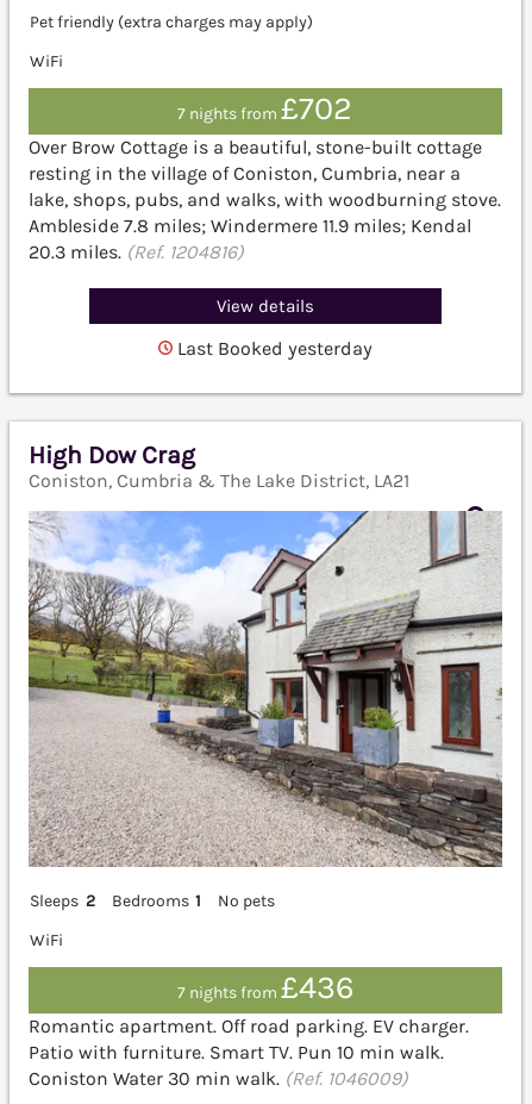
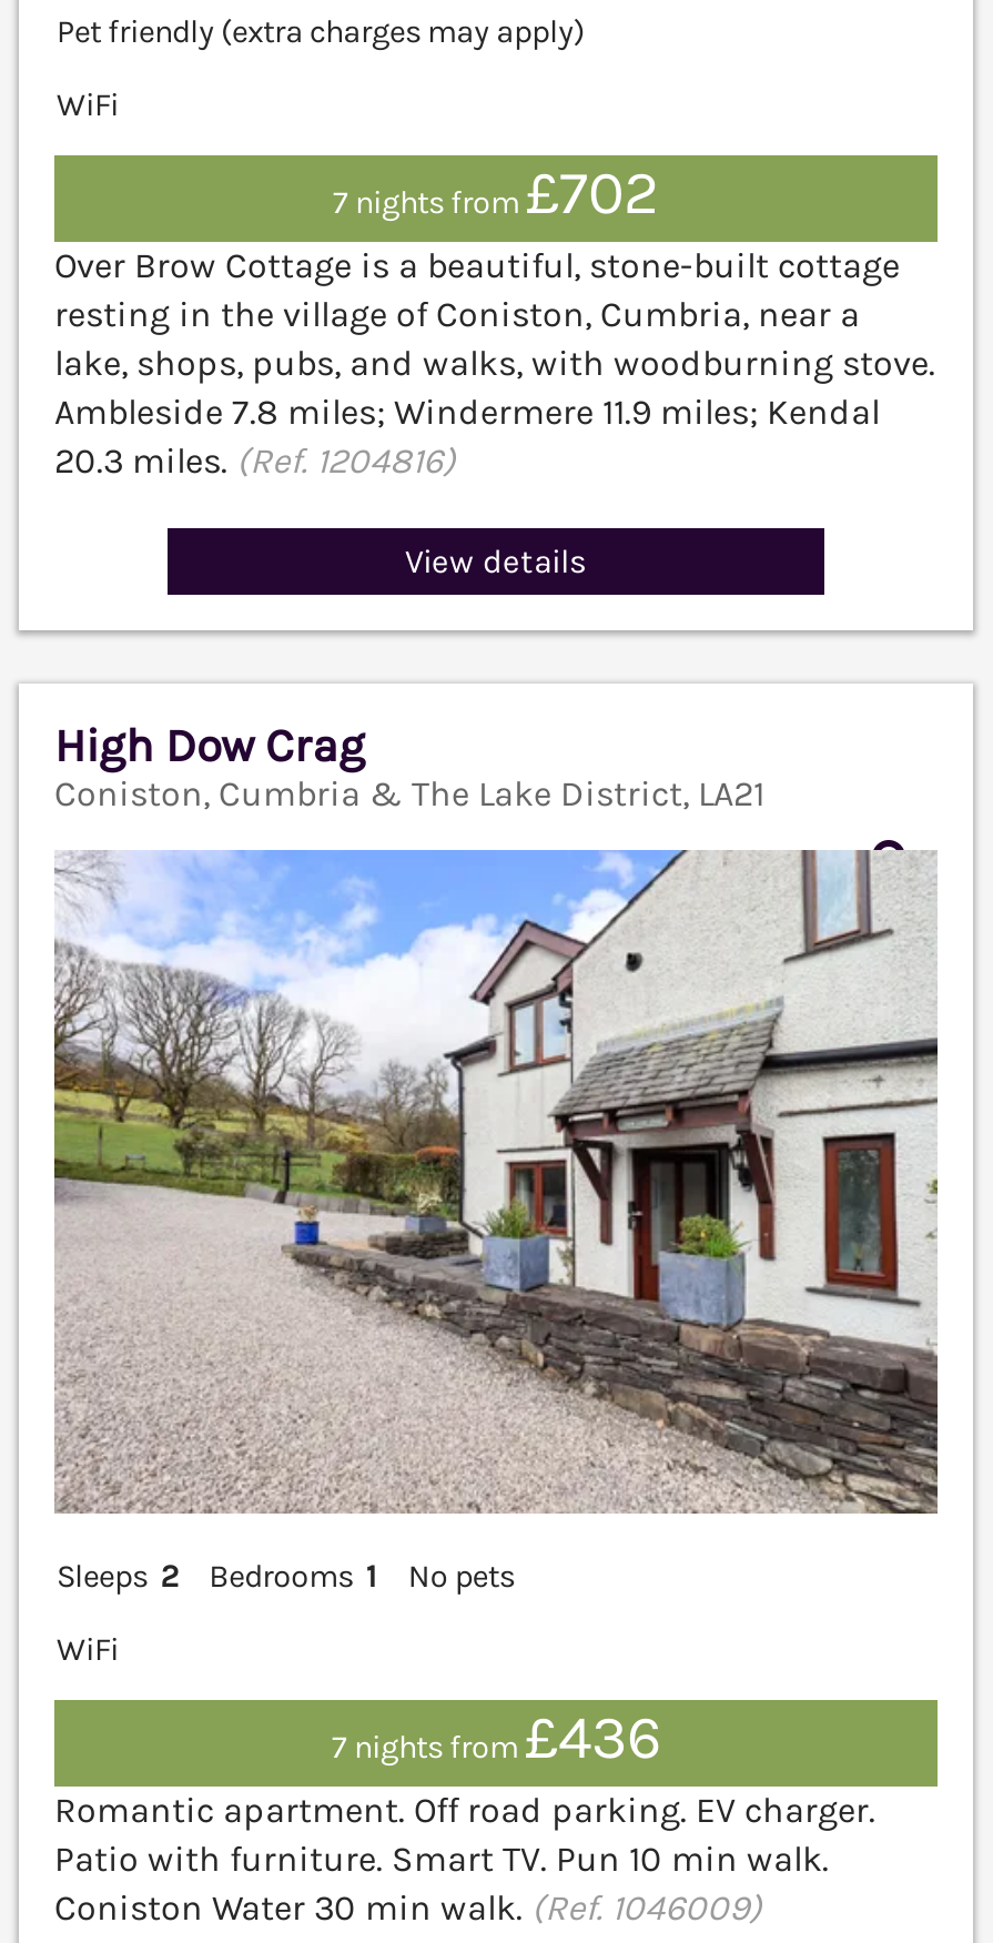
[173,337,373,360] Last Booked yesterday -> none

